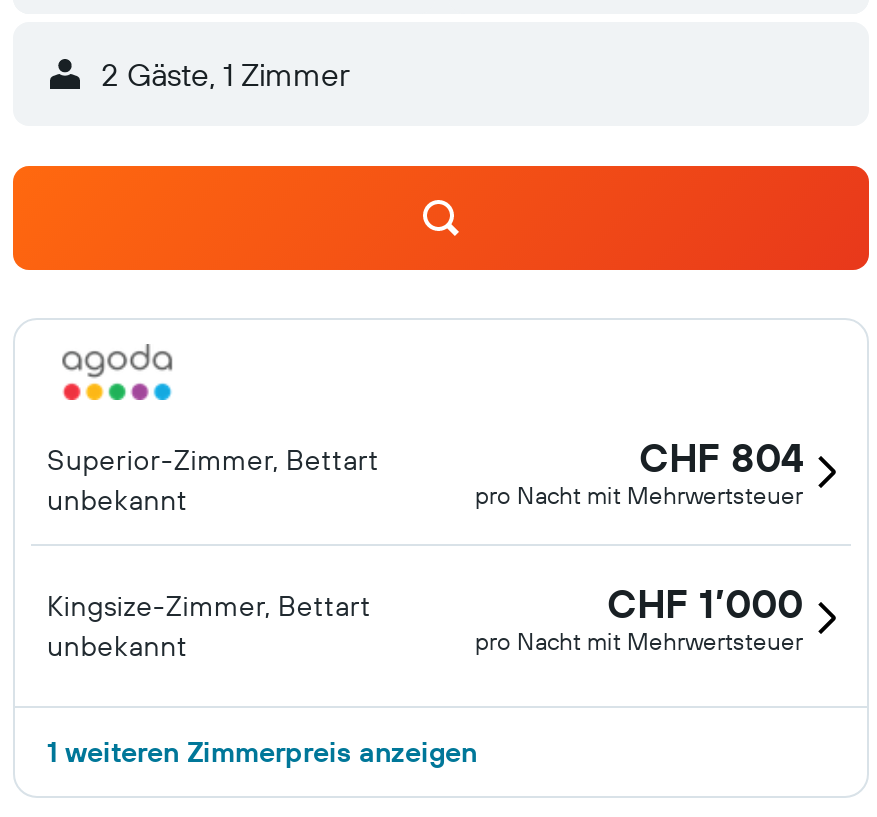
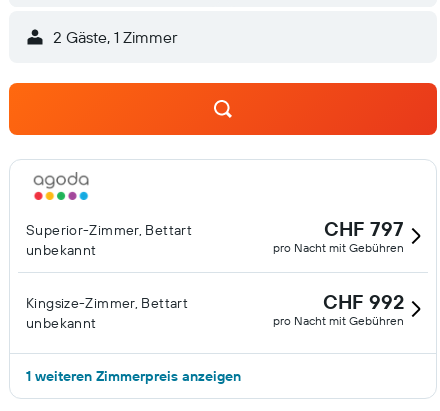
[639,432,803,482] CHF 804 -> [324,216,404,241] CHF 797
[475,480,803,510] pro Nacht mit Mehrwertsteuer -> [273,240,404,255] pro Nacht mit Gebühren
[607,578,803,628] CHF 1’000 -> [323,289,404,314] CHF 992
[475,626,803,656] pro Nacht mit Mehrwertsteuer -> [273,313,404,328] pro Nacht mit Gebühren

